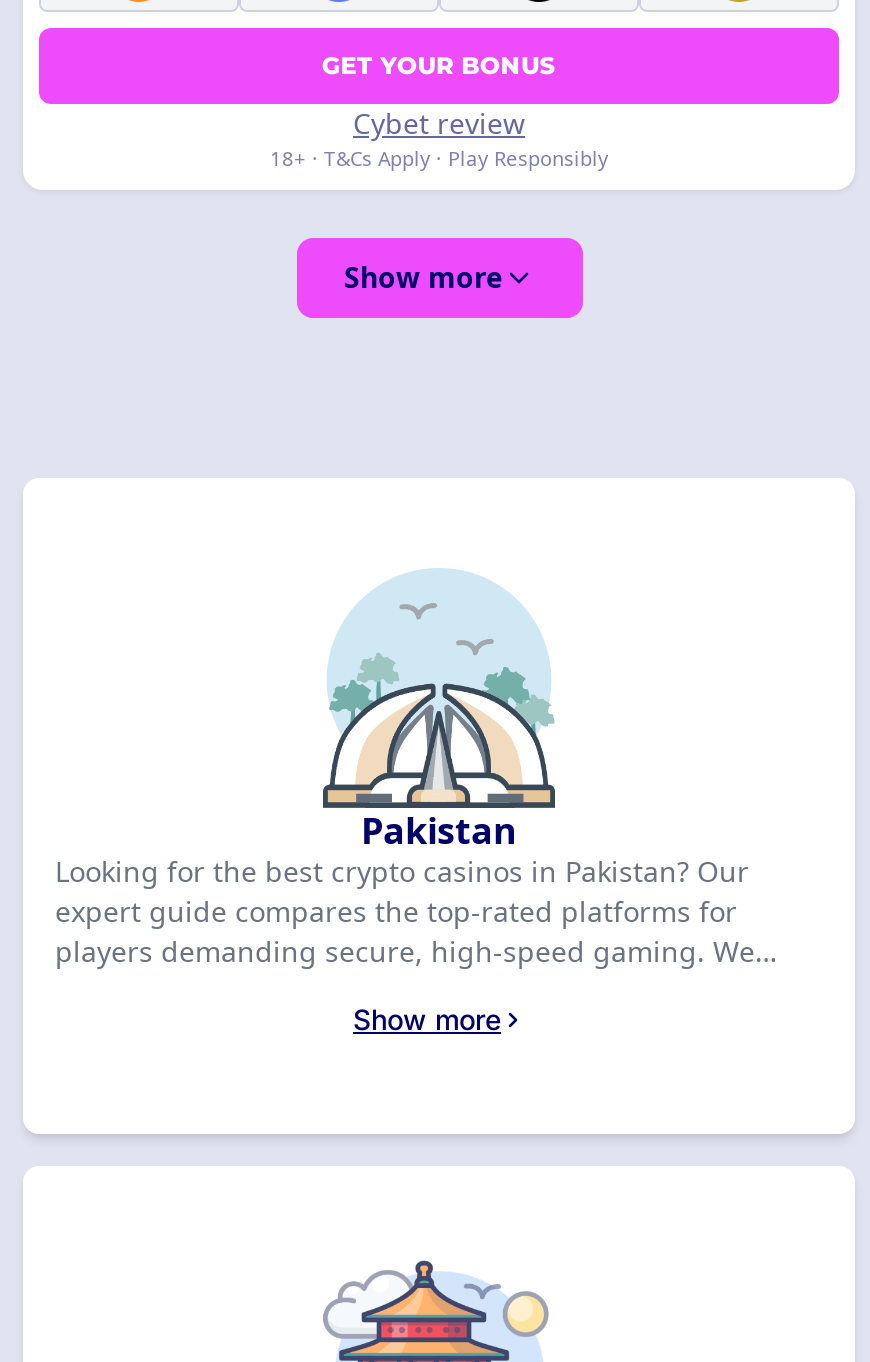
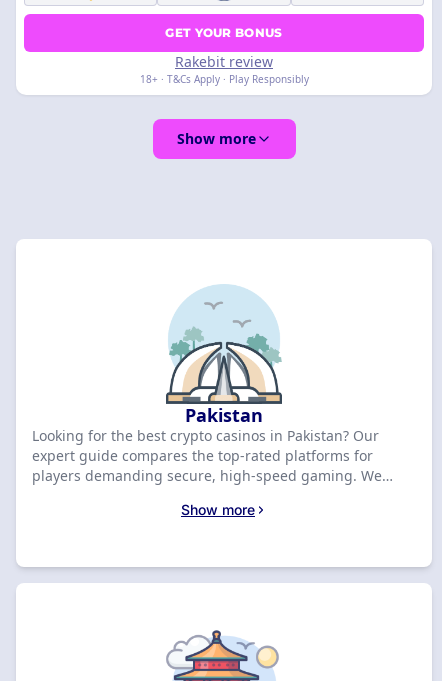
[353,104,525,142] Cybet review -> [175,52,273,71] Rakebit review

